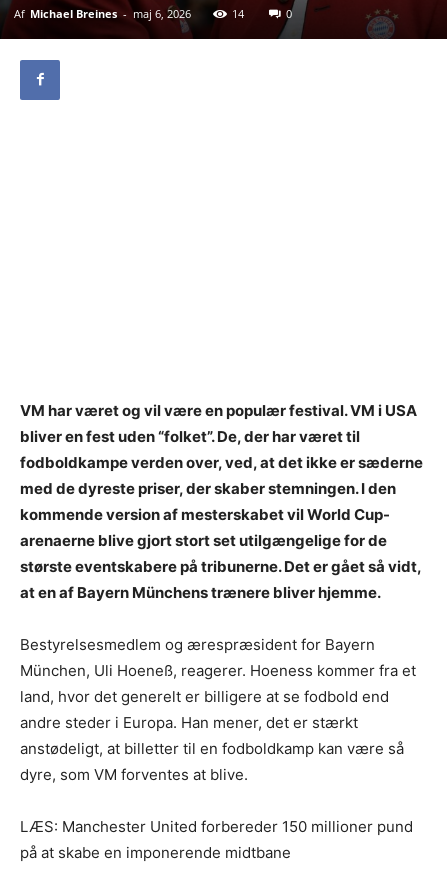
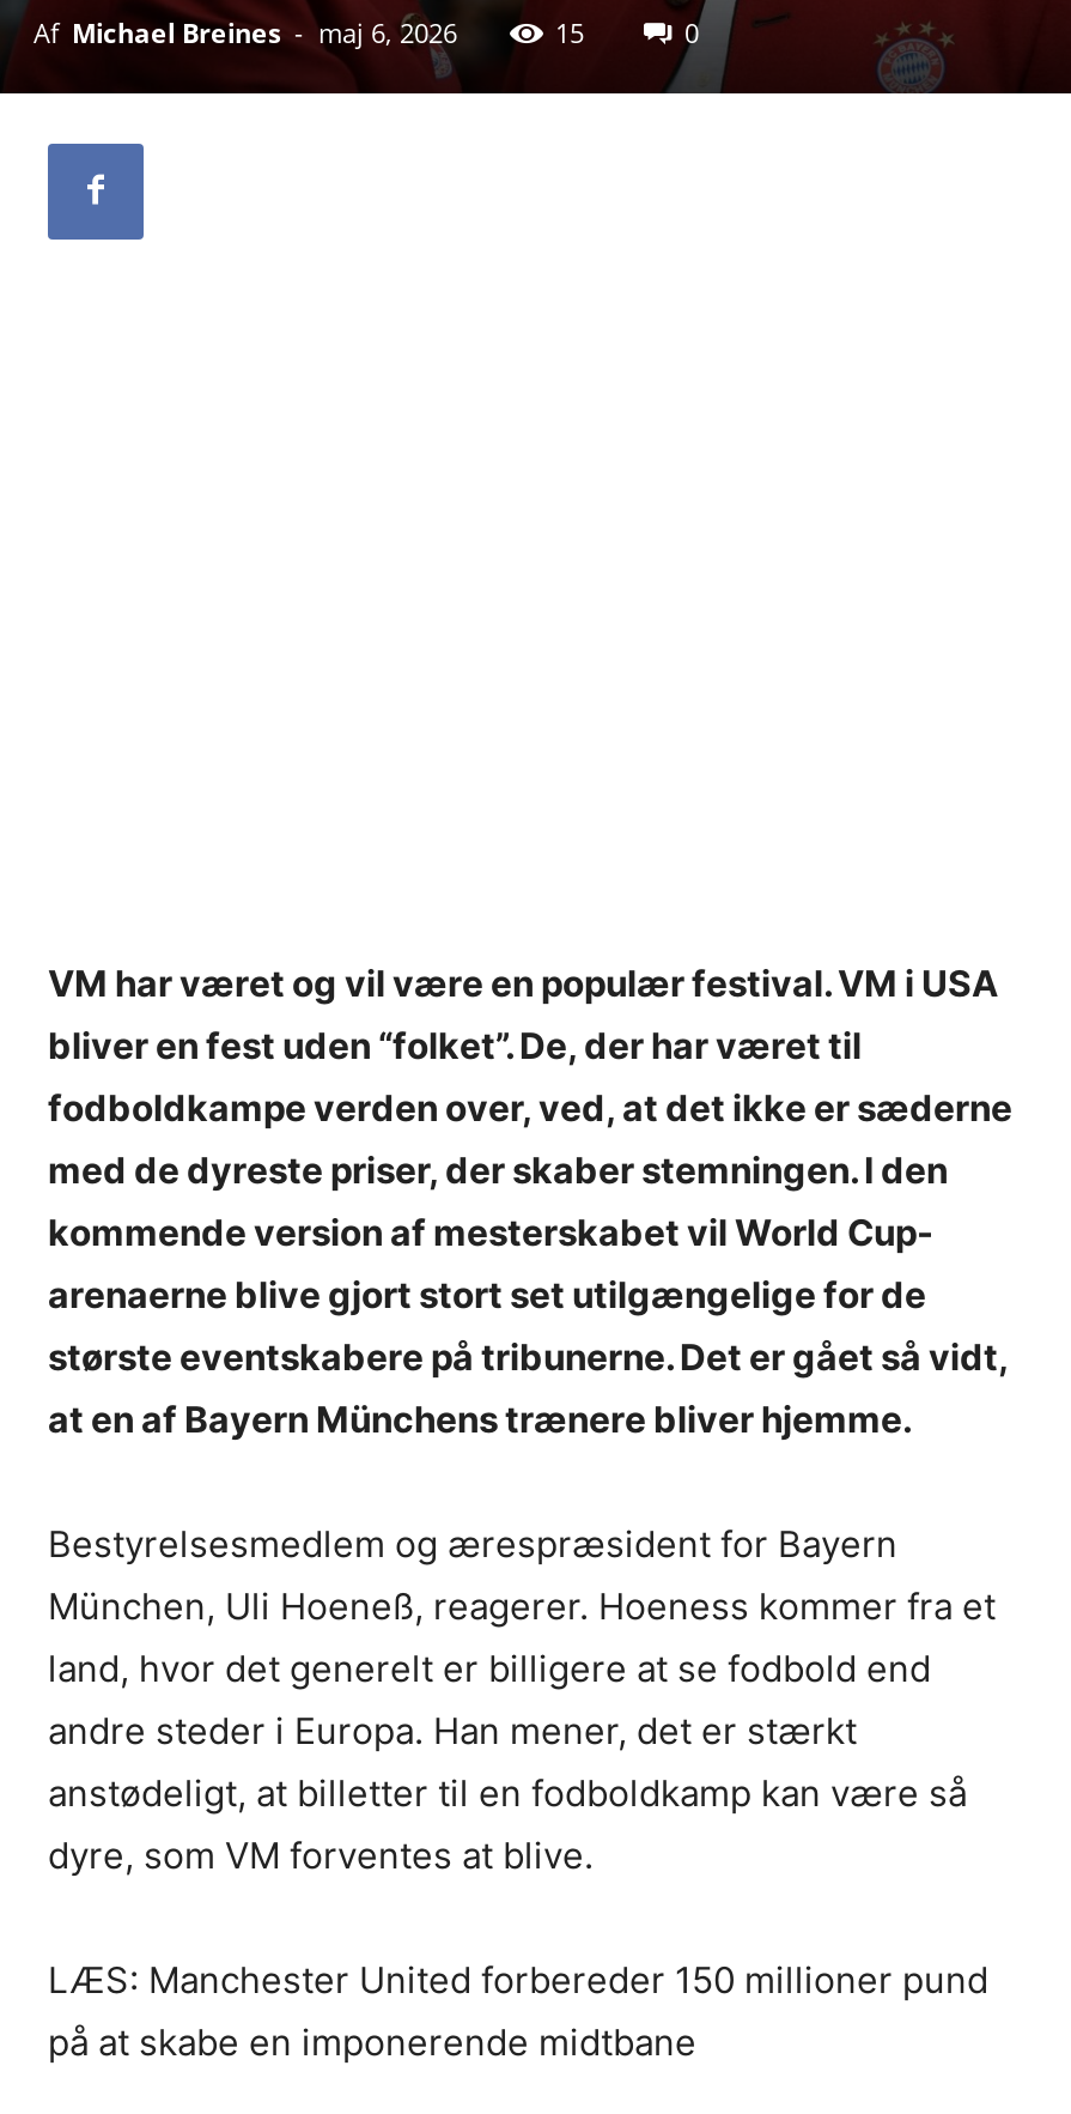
[232,6,244,21] 14 -> [555,14,584,50] 15

